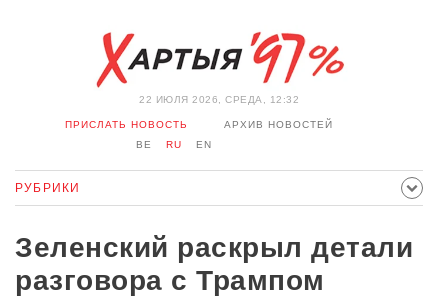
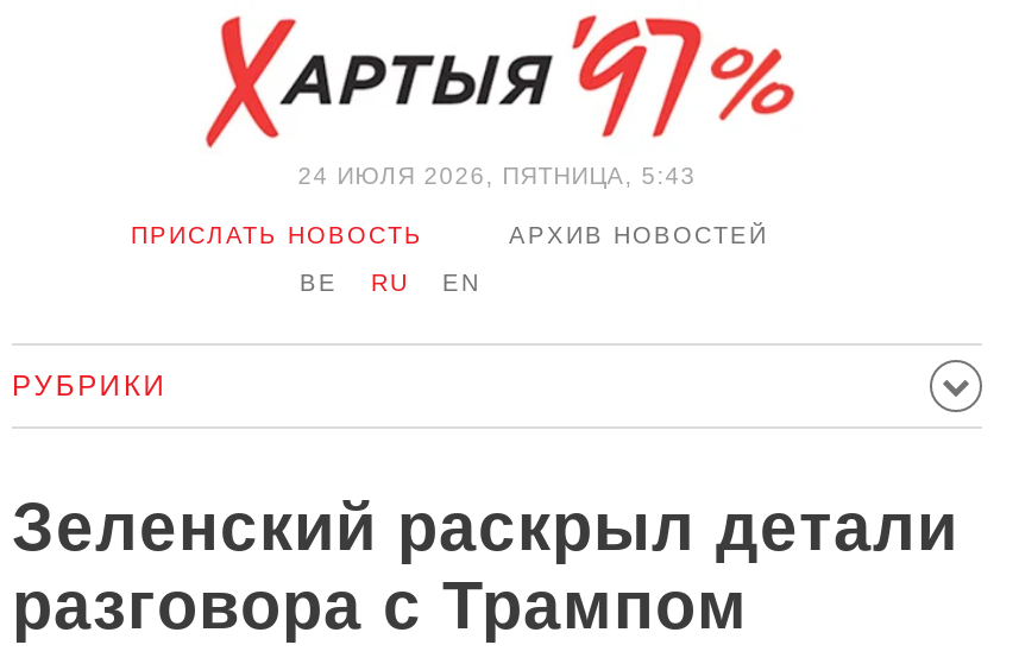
[139,94,299,105] 22 ИЮЛЯ 2026, СРЕДА, 12:32 -> [298,163,696,189] 24 ИЮЛЯ 2026, ПЯТНИЦА, 5:43

